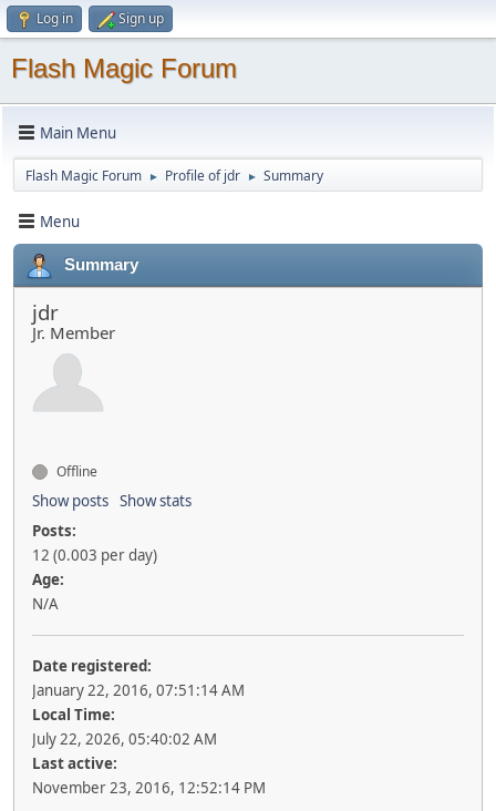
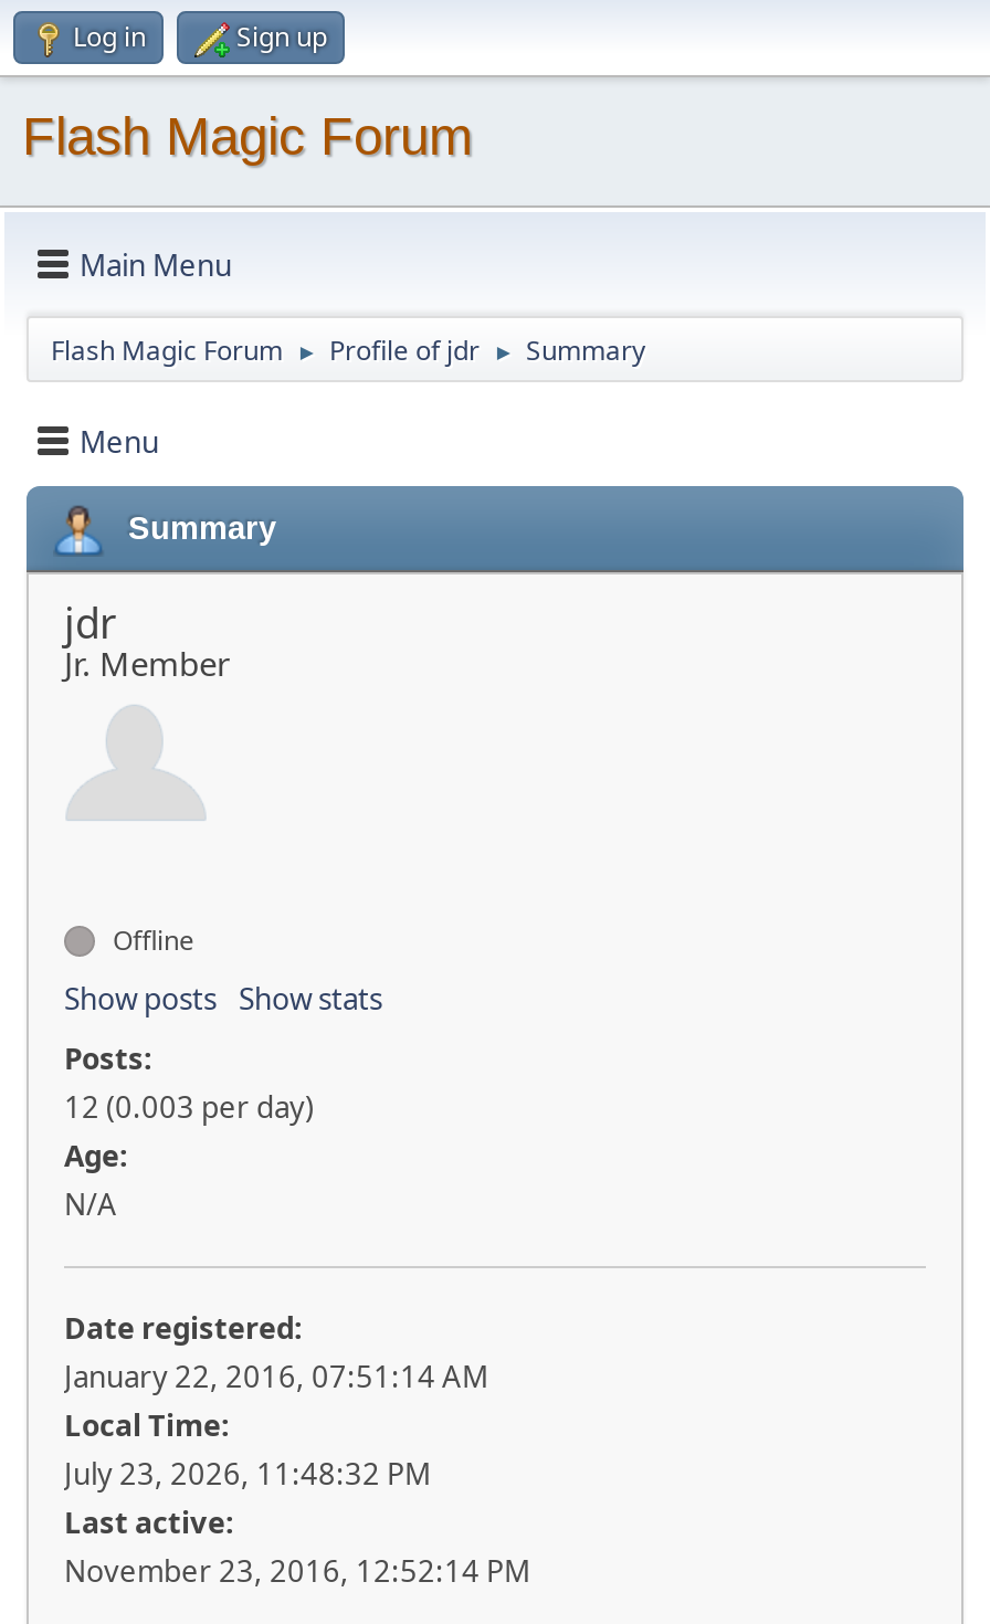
[32,729,217,749] July 22, 2026, 05:40:02 AM -> [64,1454,431,1494] July 23, 2026, 11:48:32 PM

